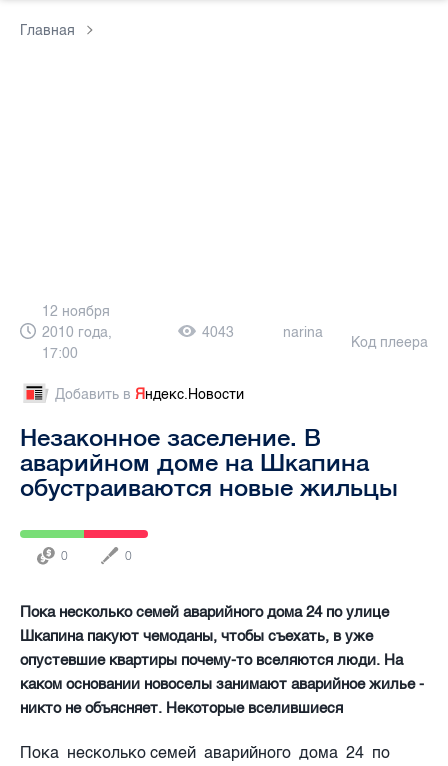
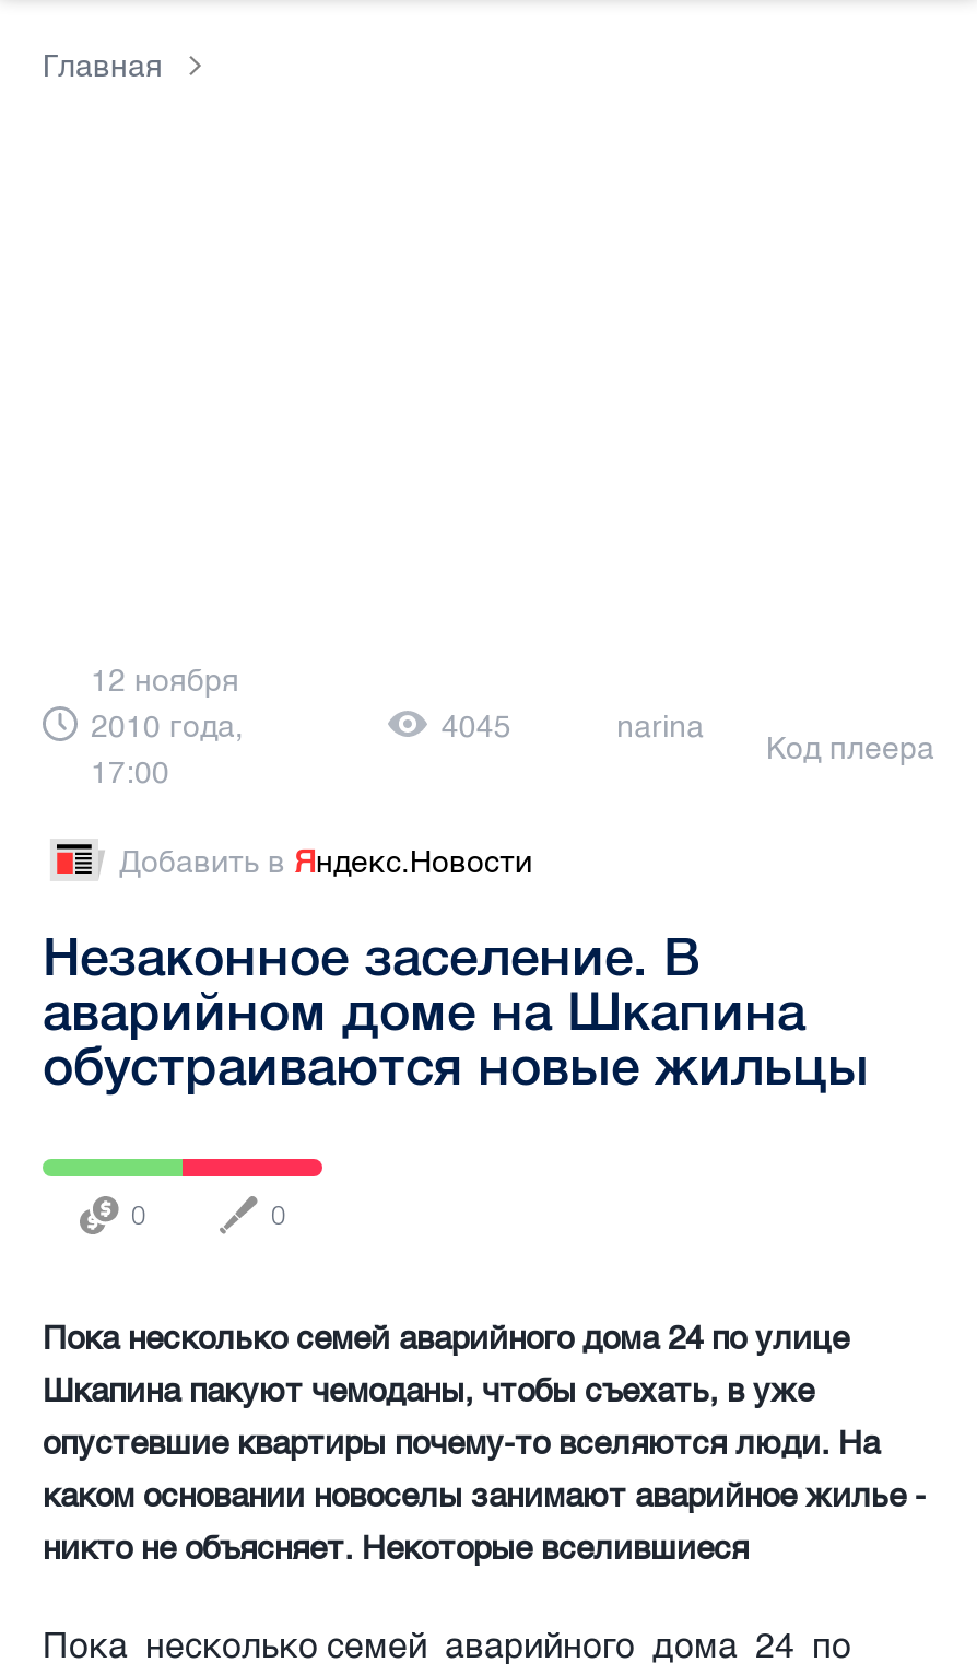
[202,324,234,341] 4043 -> [441,708,511,745] 4045

